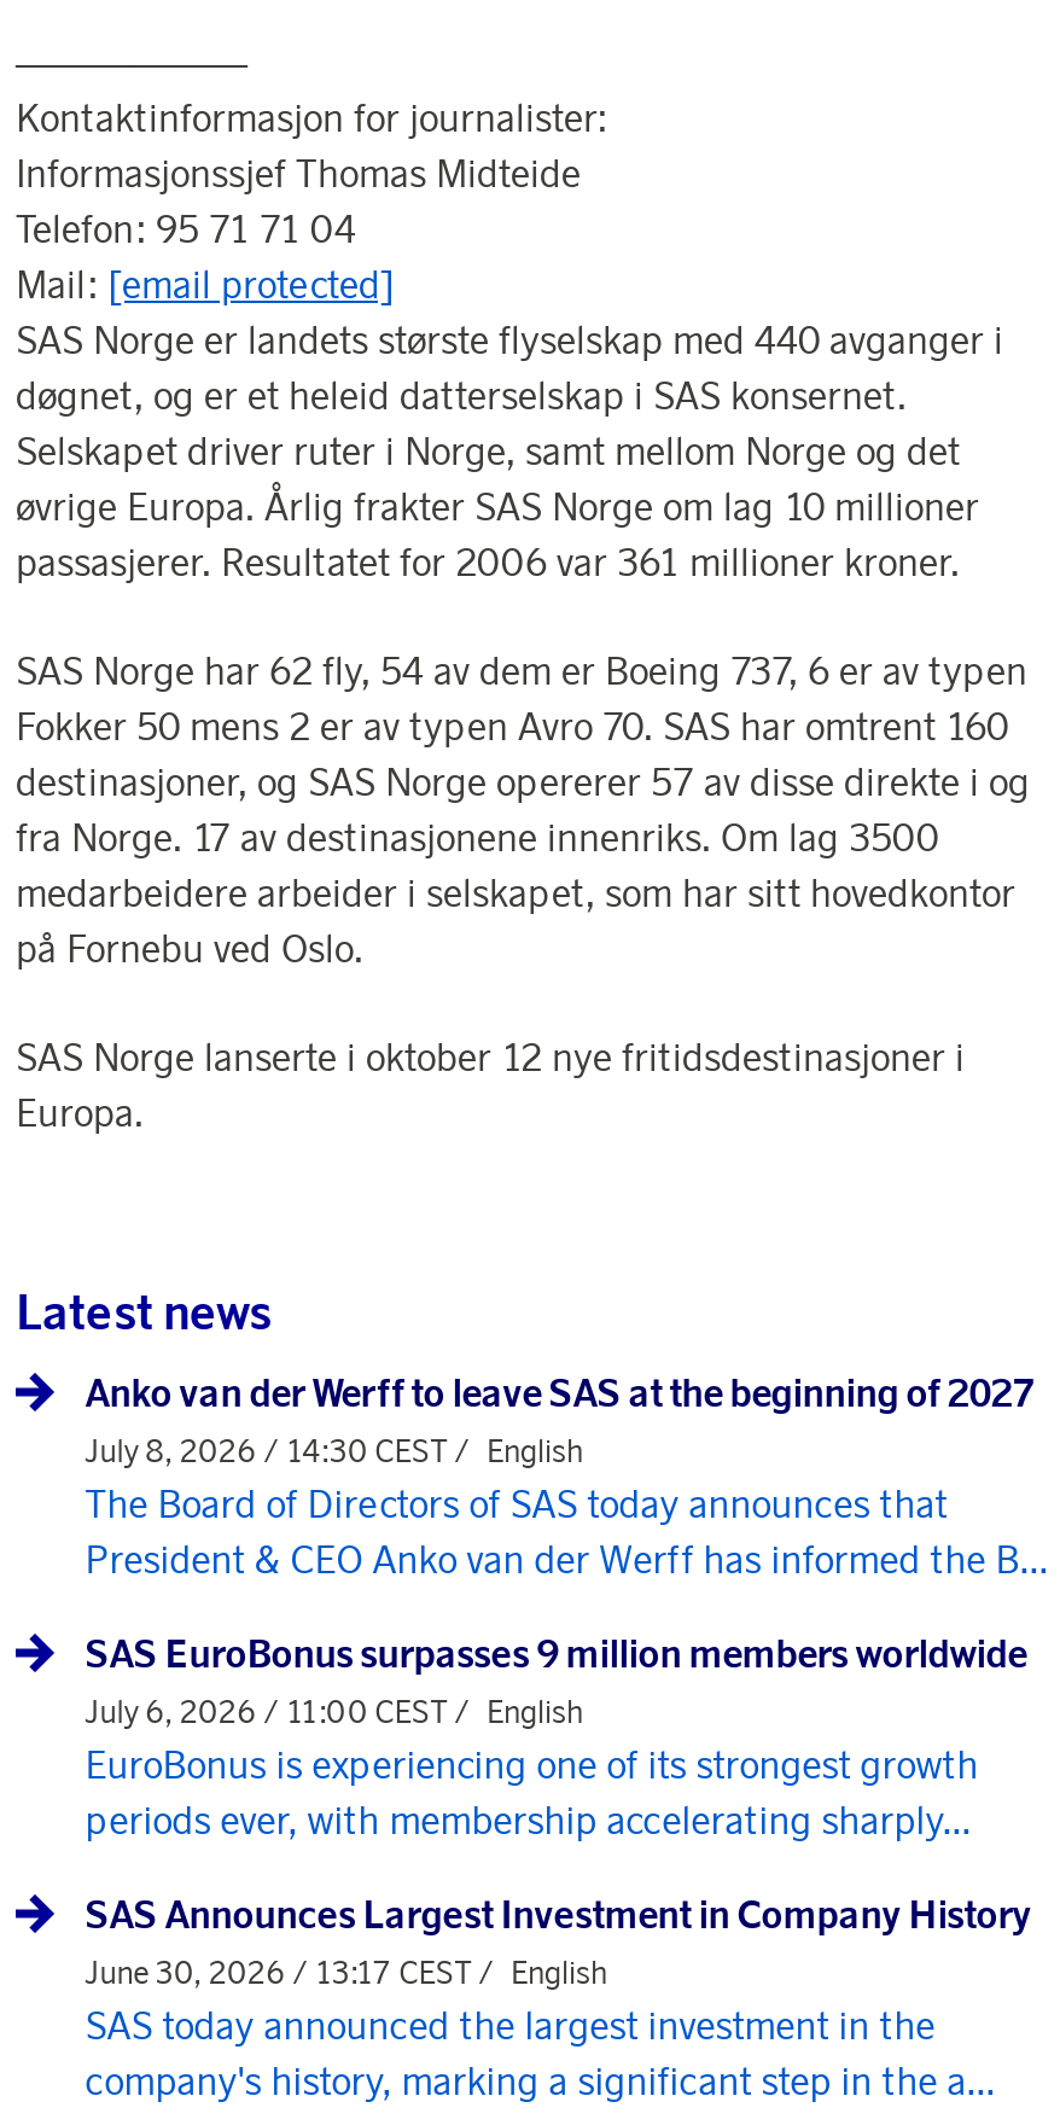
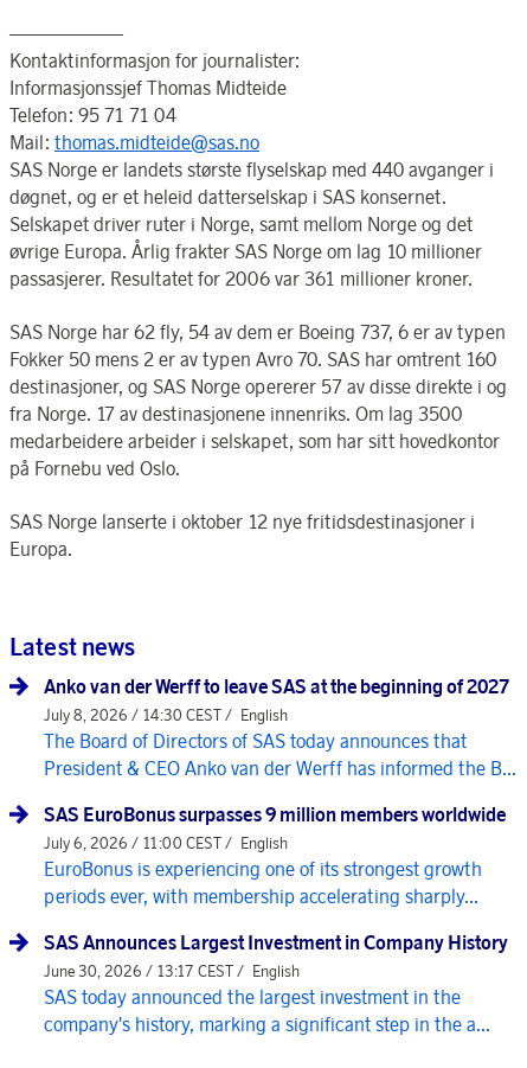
[16,259,395,307] Mail: [email protected] -> [9,130,259,154] Mail: thomas.midteide@sas.no

